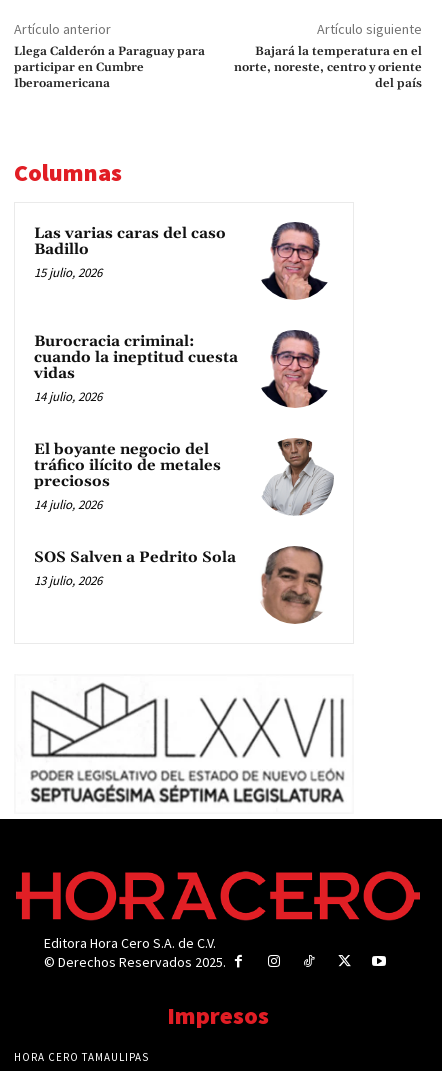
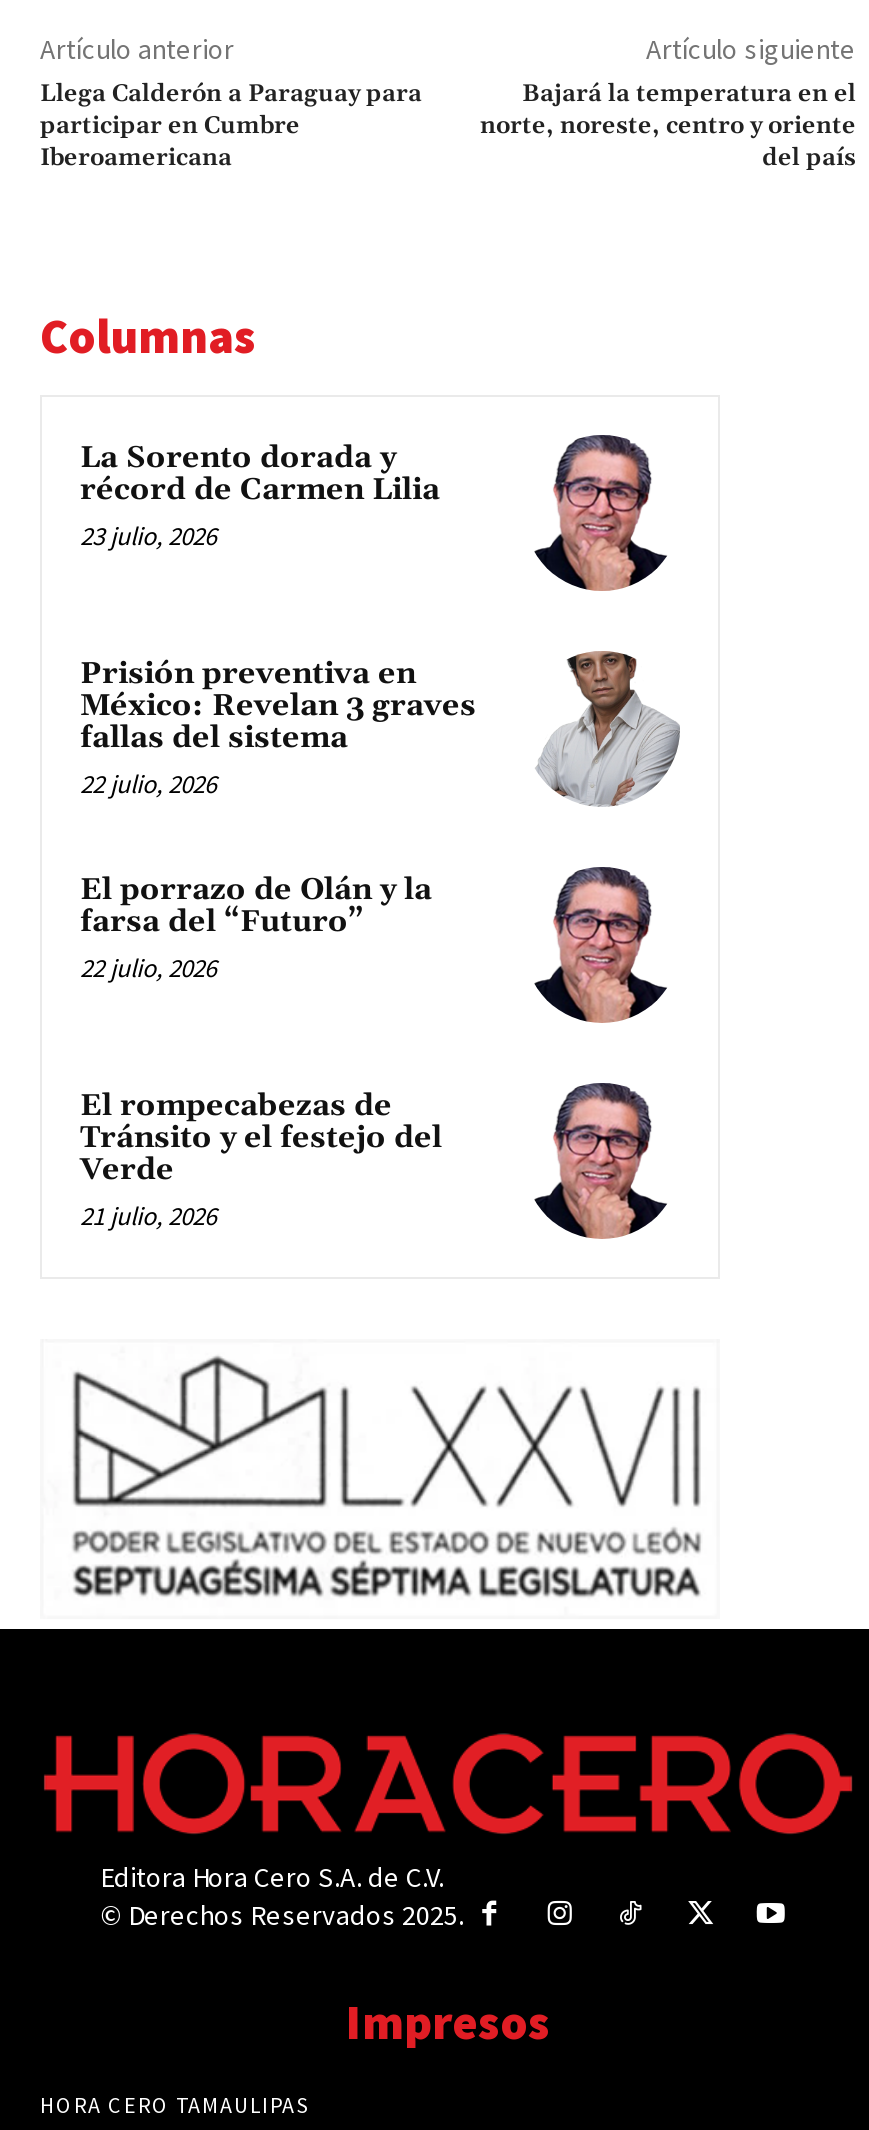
[34,224,226,281] Las varias caras del caso | Badillo | 15 julio, 2026 -> [80,438,440,552] La Sorento dorada y | récord de Carmen Lilia | 23 julio, 2026
[34,332,238,405] Burocracia criminal: | cuando la ineptitud cuesta | vidas | 14 julio, 2026 -> [80,654,476,800] Prisión preventiva en | México: Revelan 3 graves | fallas del sistema | 22 julio, 2026
moved [261,329,334,408] -> [534,865,678,1023]: [image]
[34,440,221,513] El boyante negocio del | tráfico ilícito de metales | preciosos | 14 julio, 2026 -> [80,870,432,984] El porrazo de Olán y la | farsa del “Futuro” | 22 julio, 2026
moved [263,438,335,516] -> [538,651,682,807]: [image]
[34,548,236,589] SOS Salven a Pedrito Sola | 13 julio, 2026 -> [80,1086,442,1232] El rompecabezas de | Tránsito y el festejo del | Verde | 21 julio, 2026
[260,546,326,623] [image] -> [534,1083,668,1239] [image]

